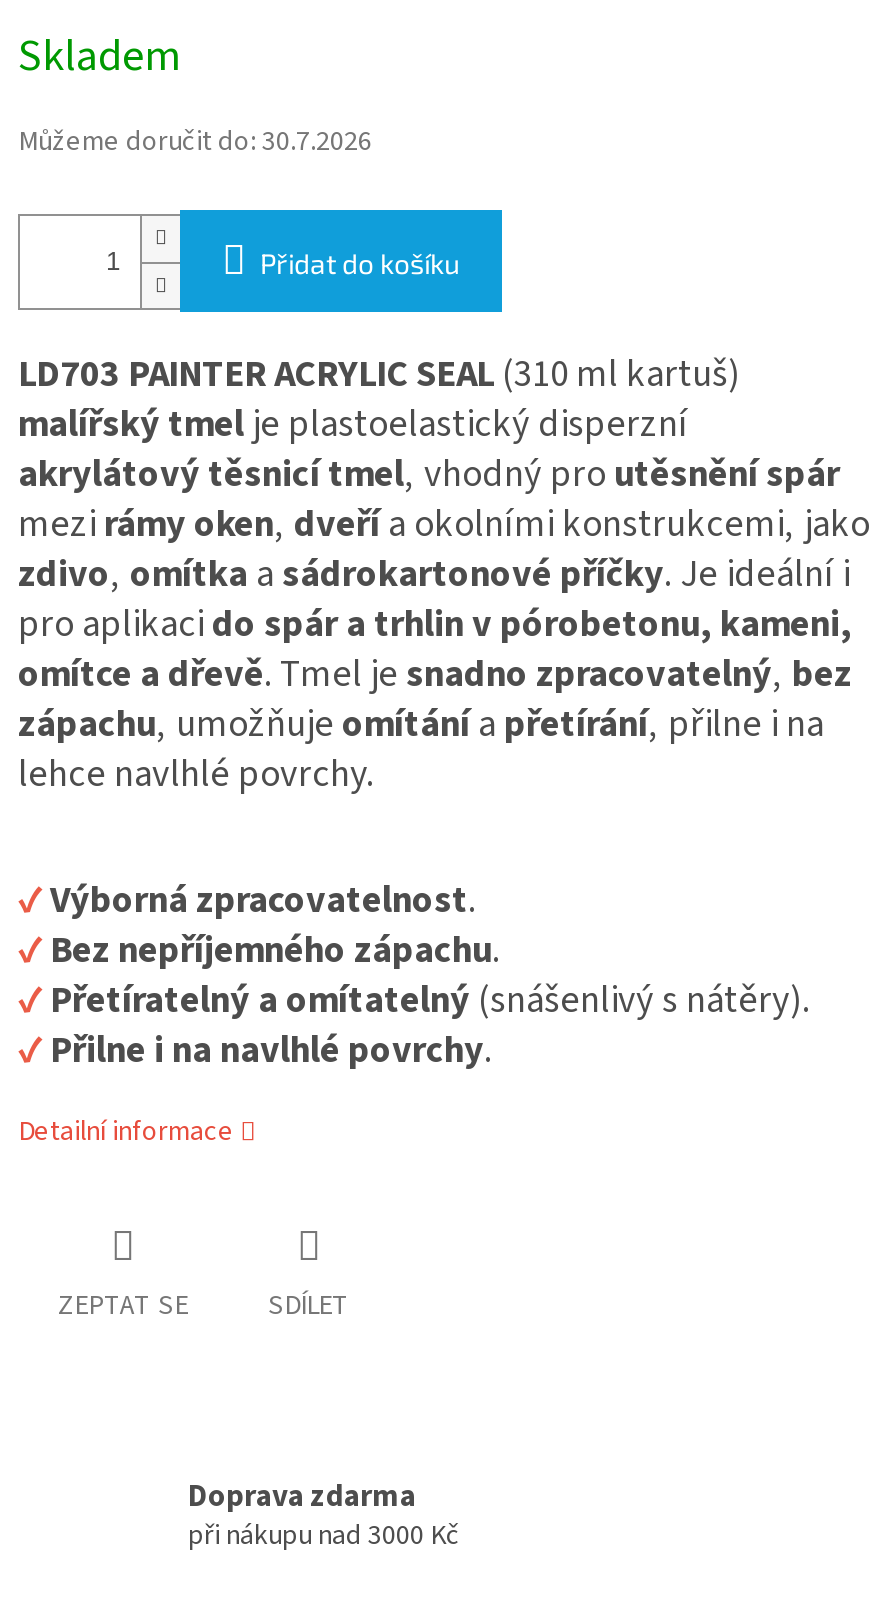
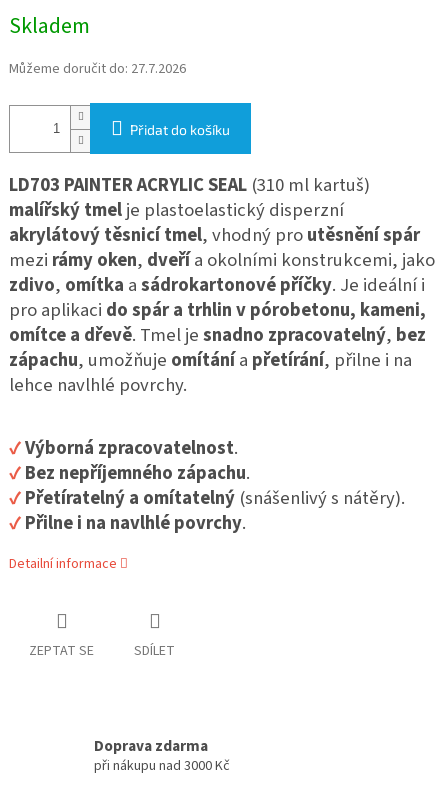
[18,123,372,163] Můžeme doručit do: 30.7.2026 -> [9,59,186,79] Můžeme doručit do: 27.7.2026

